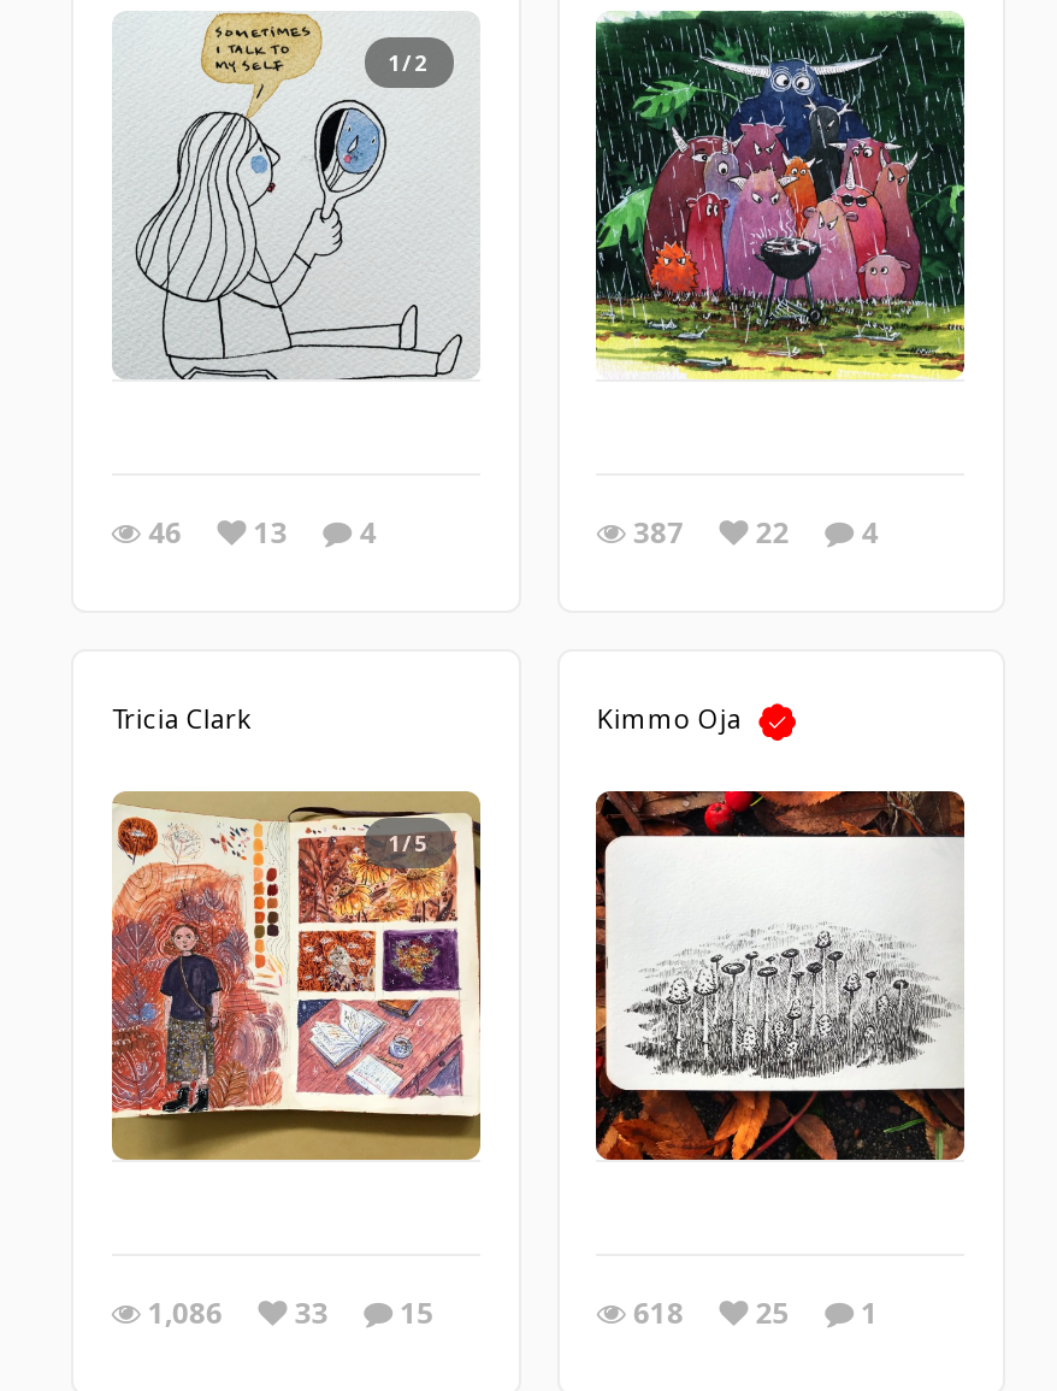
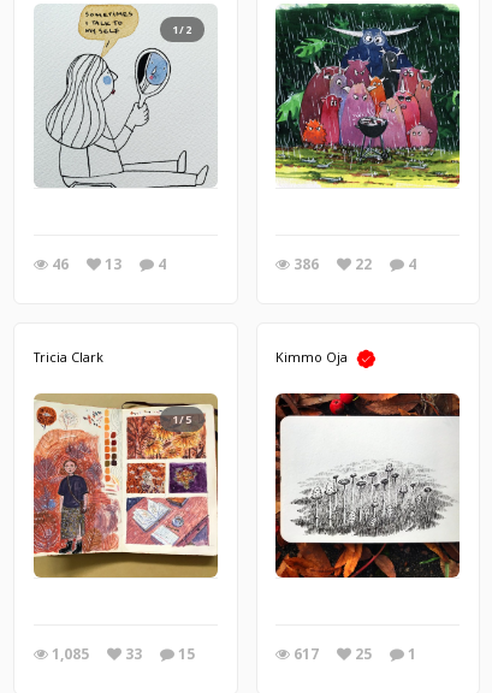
[626,511,878,552] 387 22 4 -> [290,253,416,274] 386 22 4
[140,1292,434,1332] 1,086 33 15 -> [48,643,194,664] 1,085 33 15
[626,1292,878,1332] 618 25 1 -> [290,643,416,664] 617 25 1

